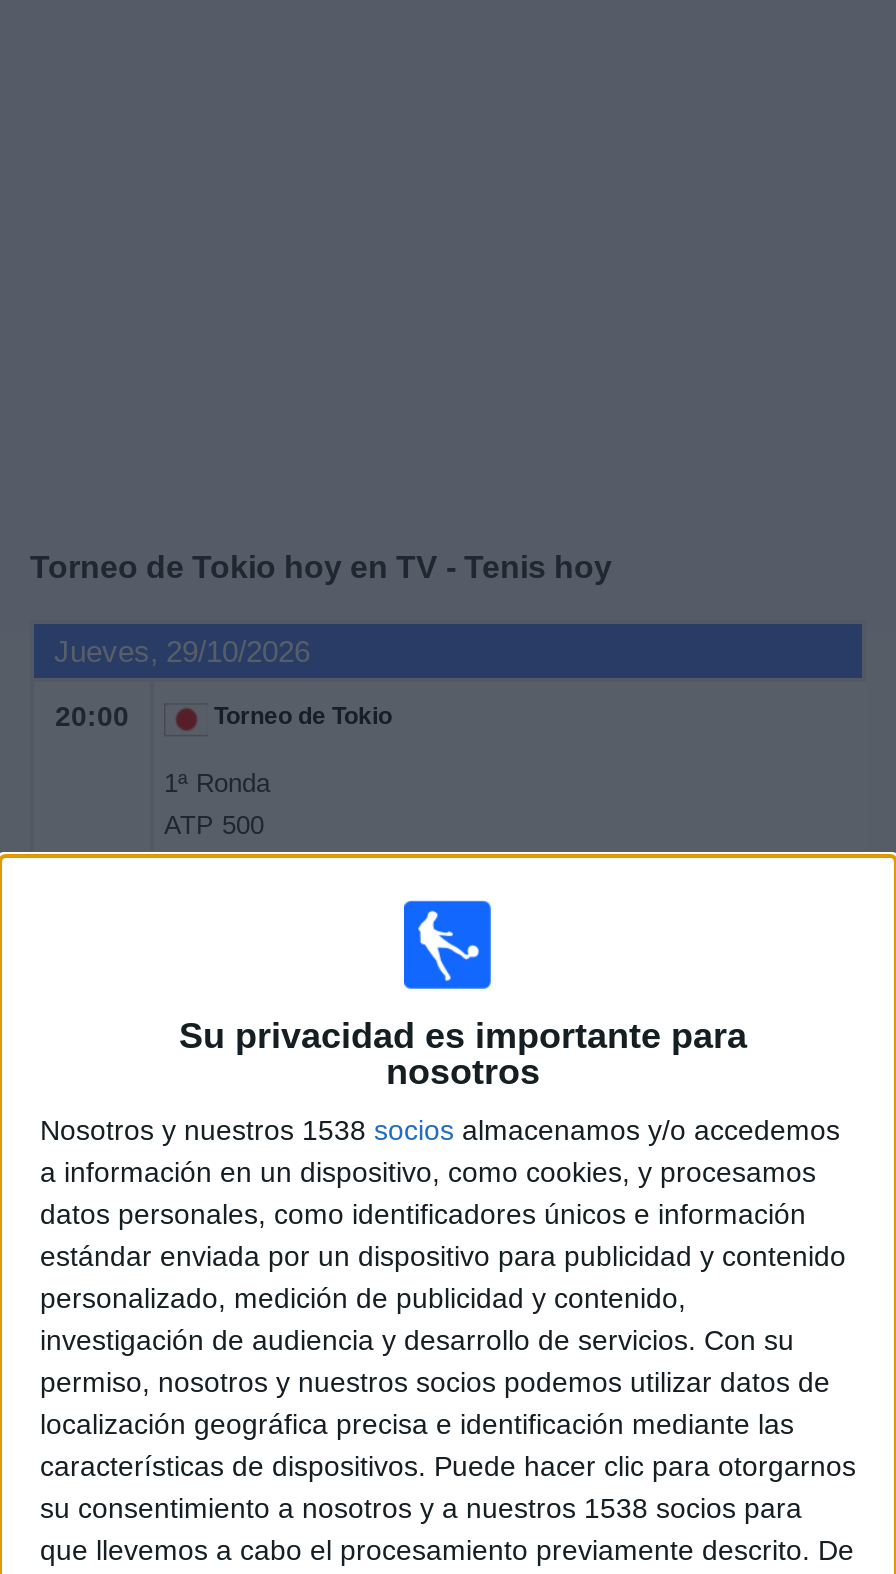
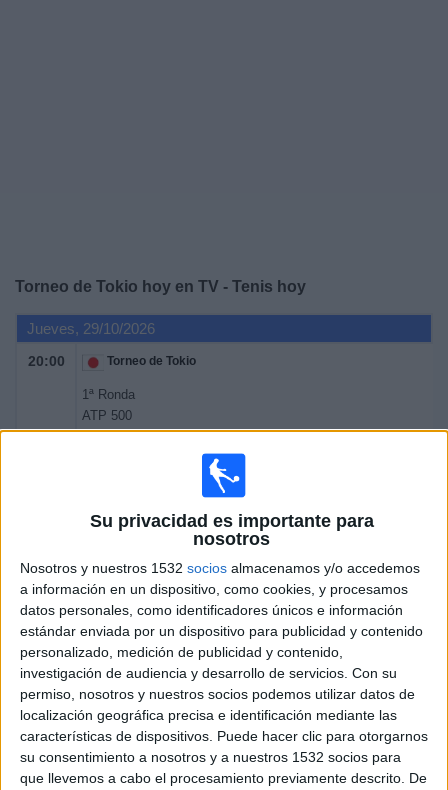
[40,1114,840,1146] Nosotros y nuestros 1538 socios almacenamos y/o accedemos -> [20,560,420,576] Nosotros y nuestros 1532 socios almacenamos y/o accedemos
[40,1492,802,1524] su consentimiento a nosotros y a nuestros 1538 socios para -> [20,749,401,765] su consentimiento a nosotros y a nuestros 1532 socios para

